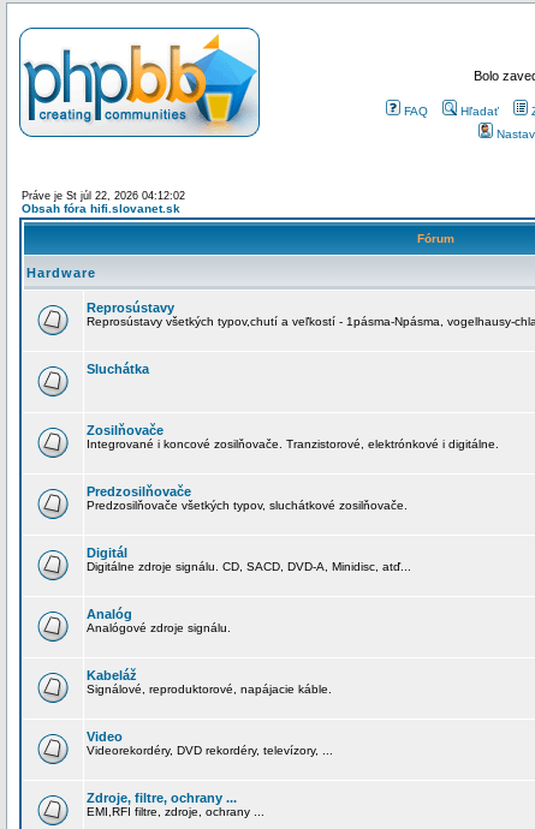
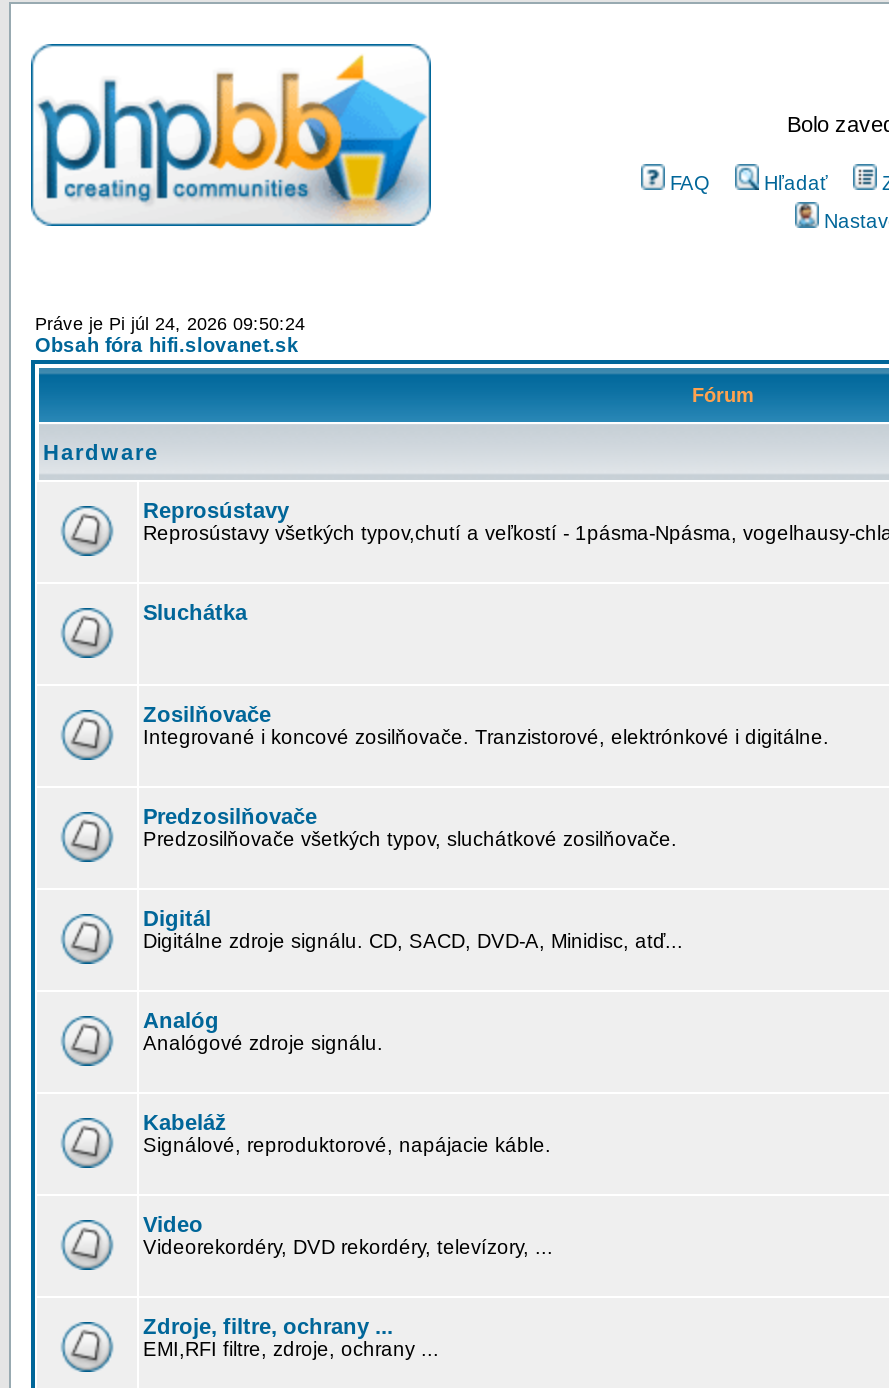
[22,190,185,202] Práve je St júl 22, 2026 04:12:02 -> [35,314,305,334] Práve je Pi júl 24, 2026 09:50:24

